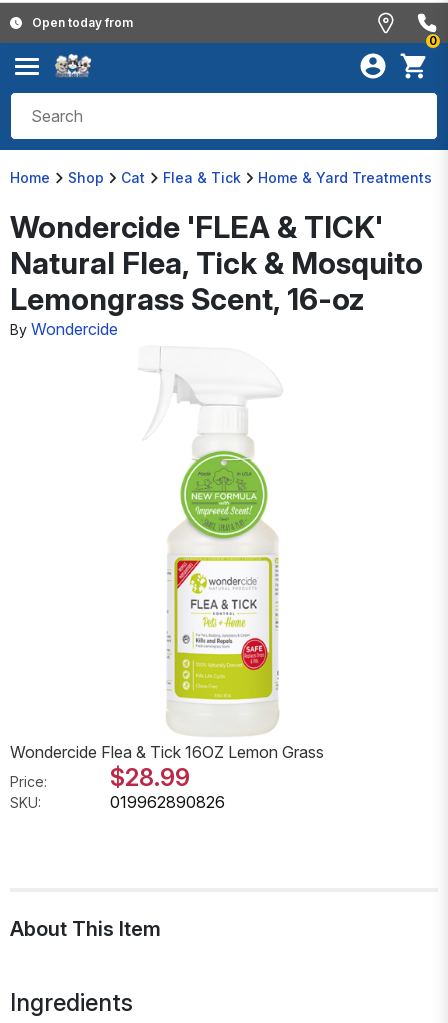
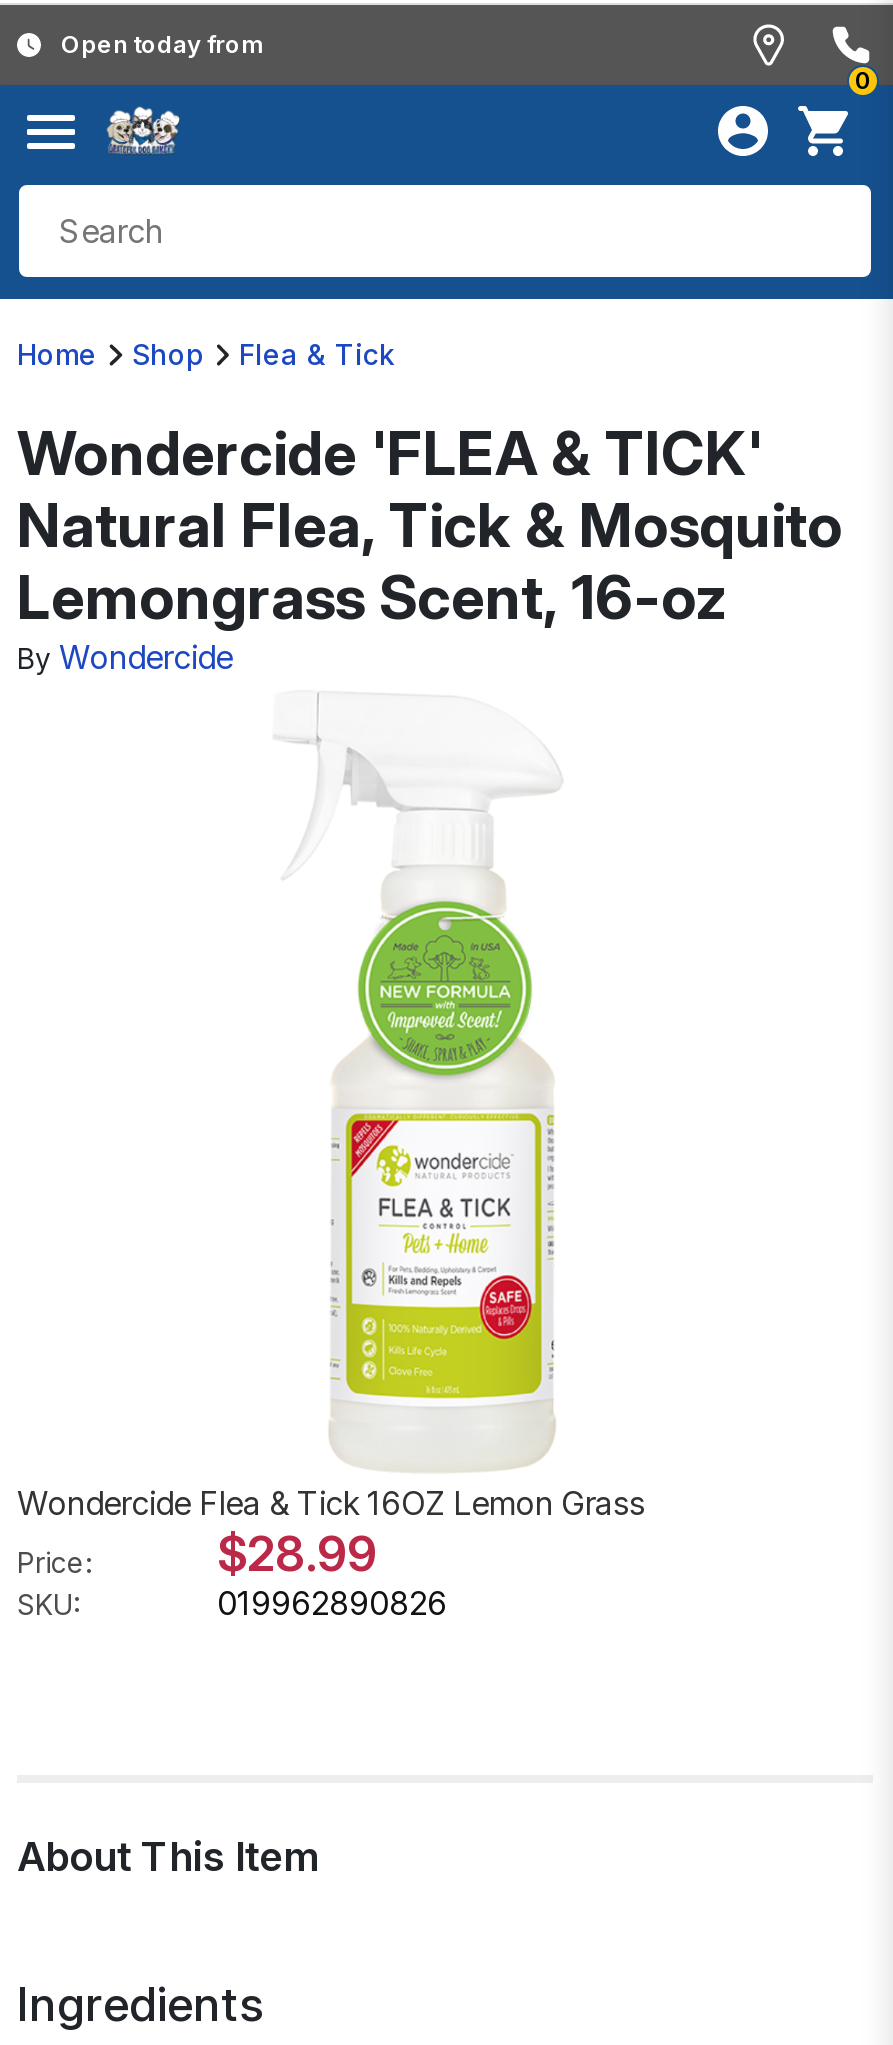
[121,169,145,186] Cat -> none
[258,169,432,186] Home & Yard Treatments -> none

